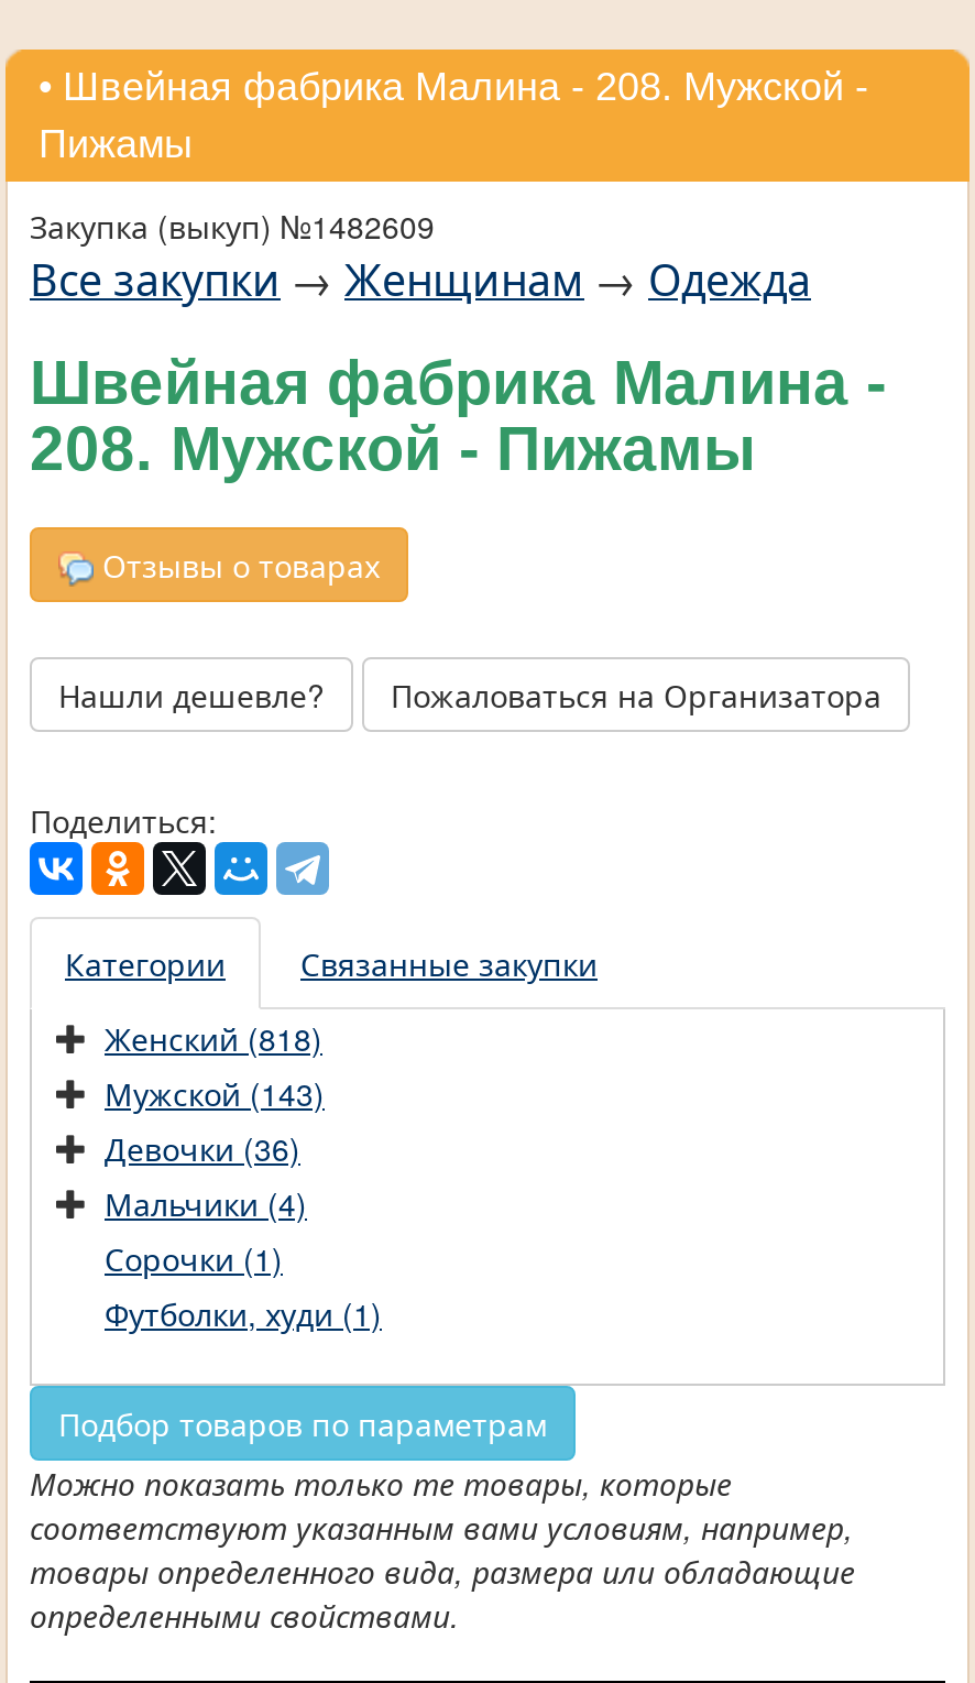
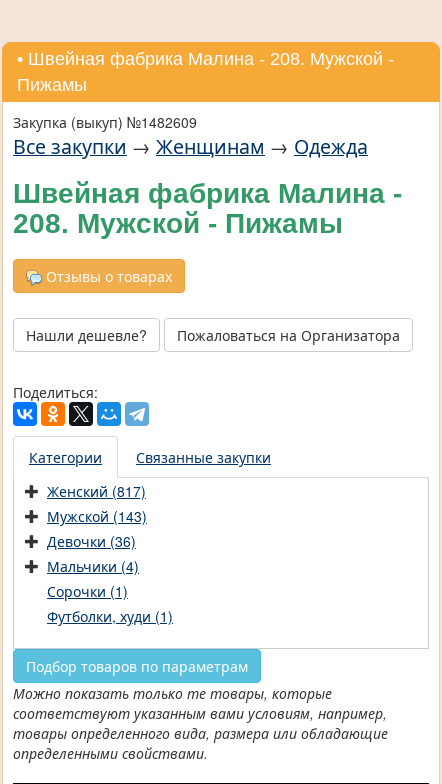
[105,1017,322,1061] Женский (818) -> [47,481,146,501] Женский (817)

